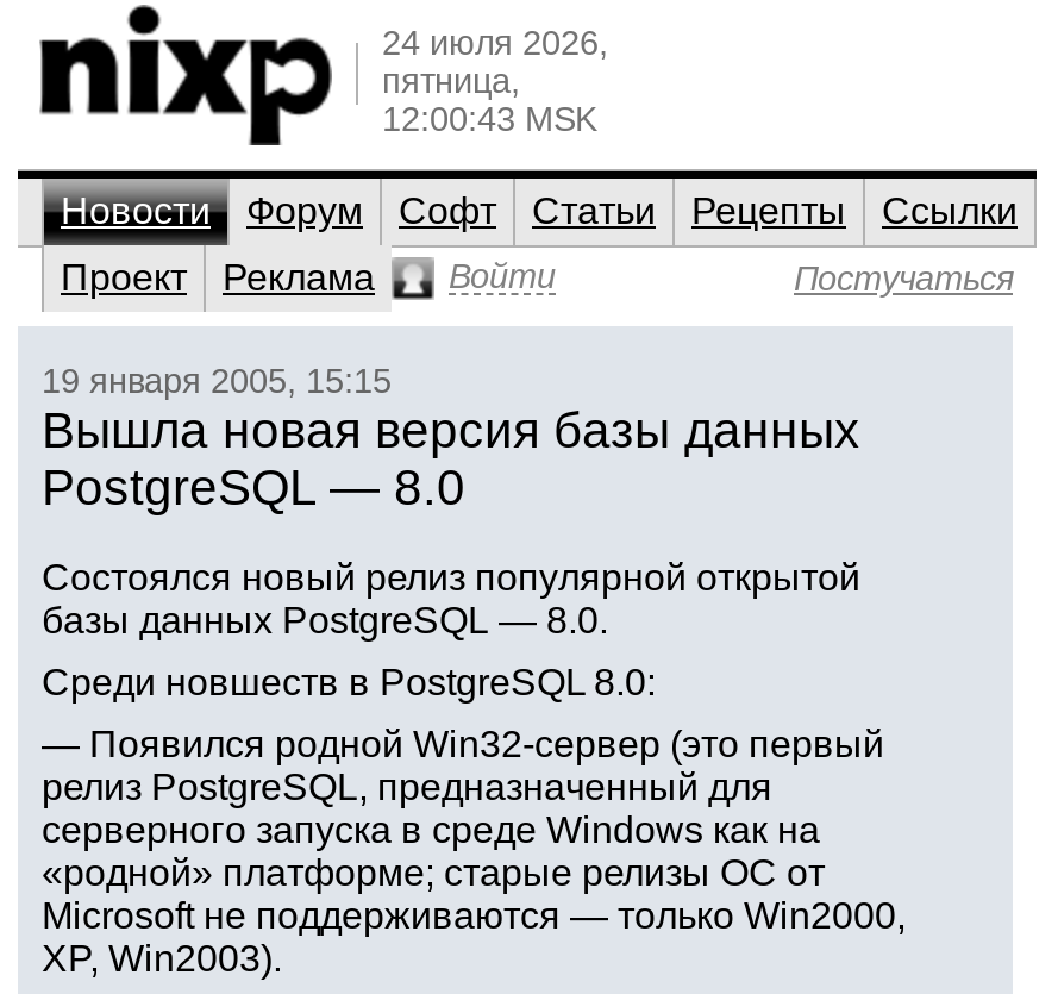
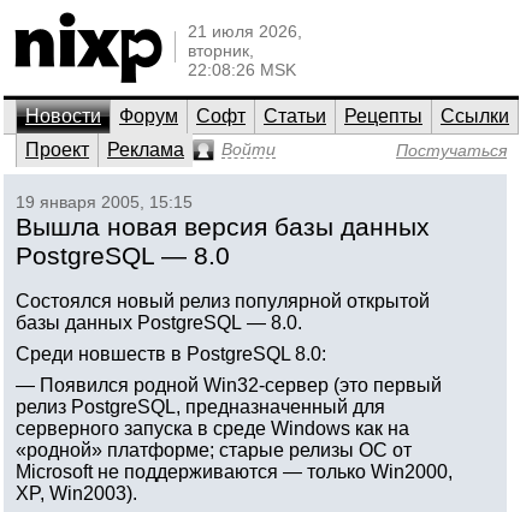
[382,24,608,138] 24 июля 2026, | пятница, | 12:00:43 MSK -> [188,22,302,79] 21 июля 2026, | вторник, | 22:08:26 MSK

